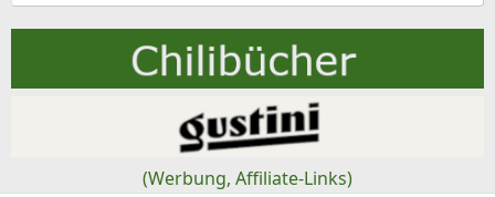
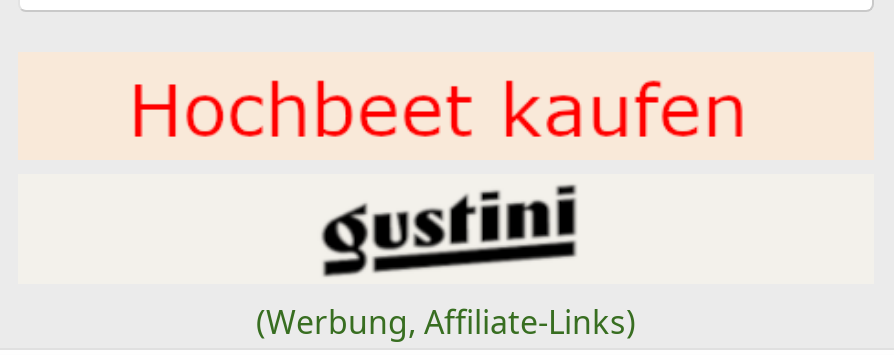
[10,28,485,90] [image] -> [18,52,874,160] [image]

